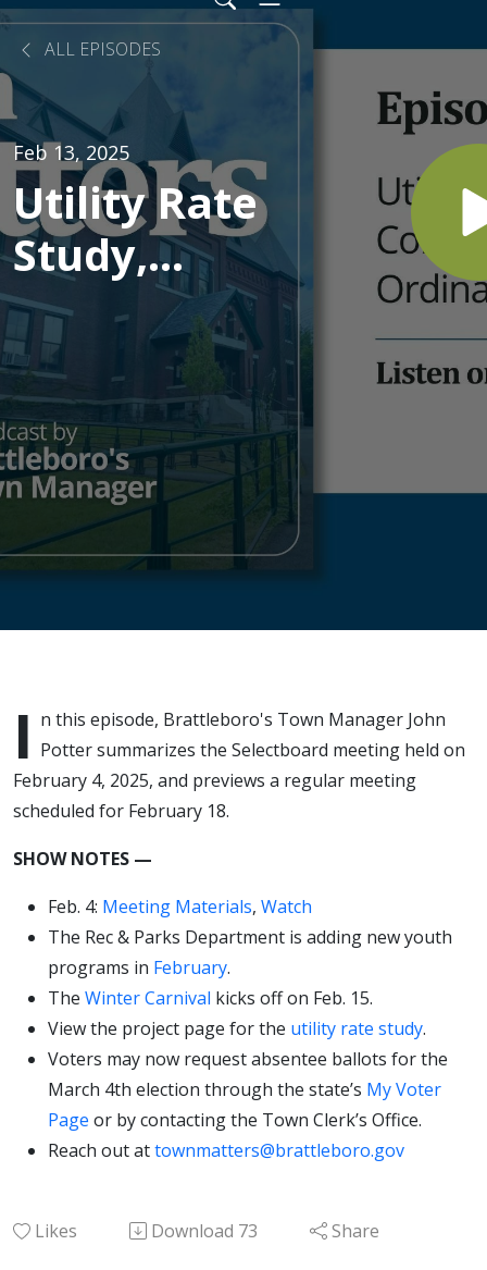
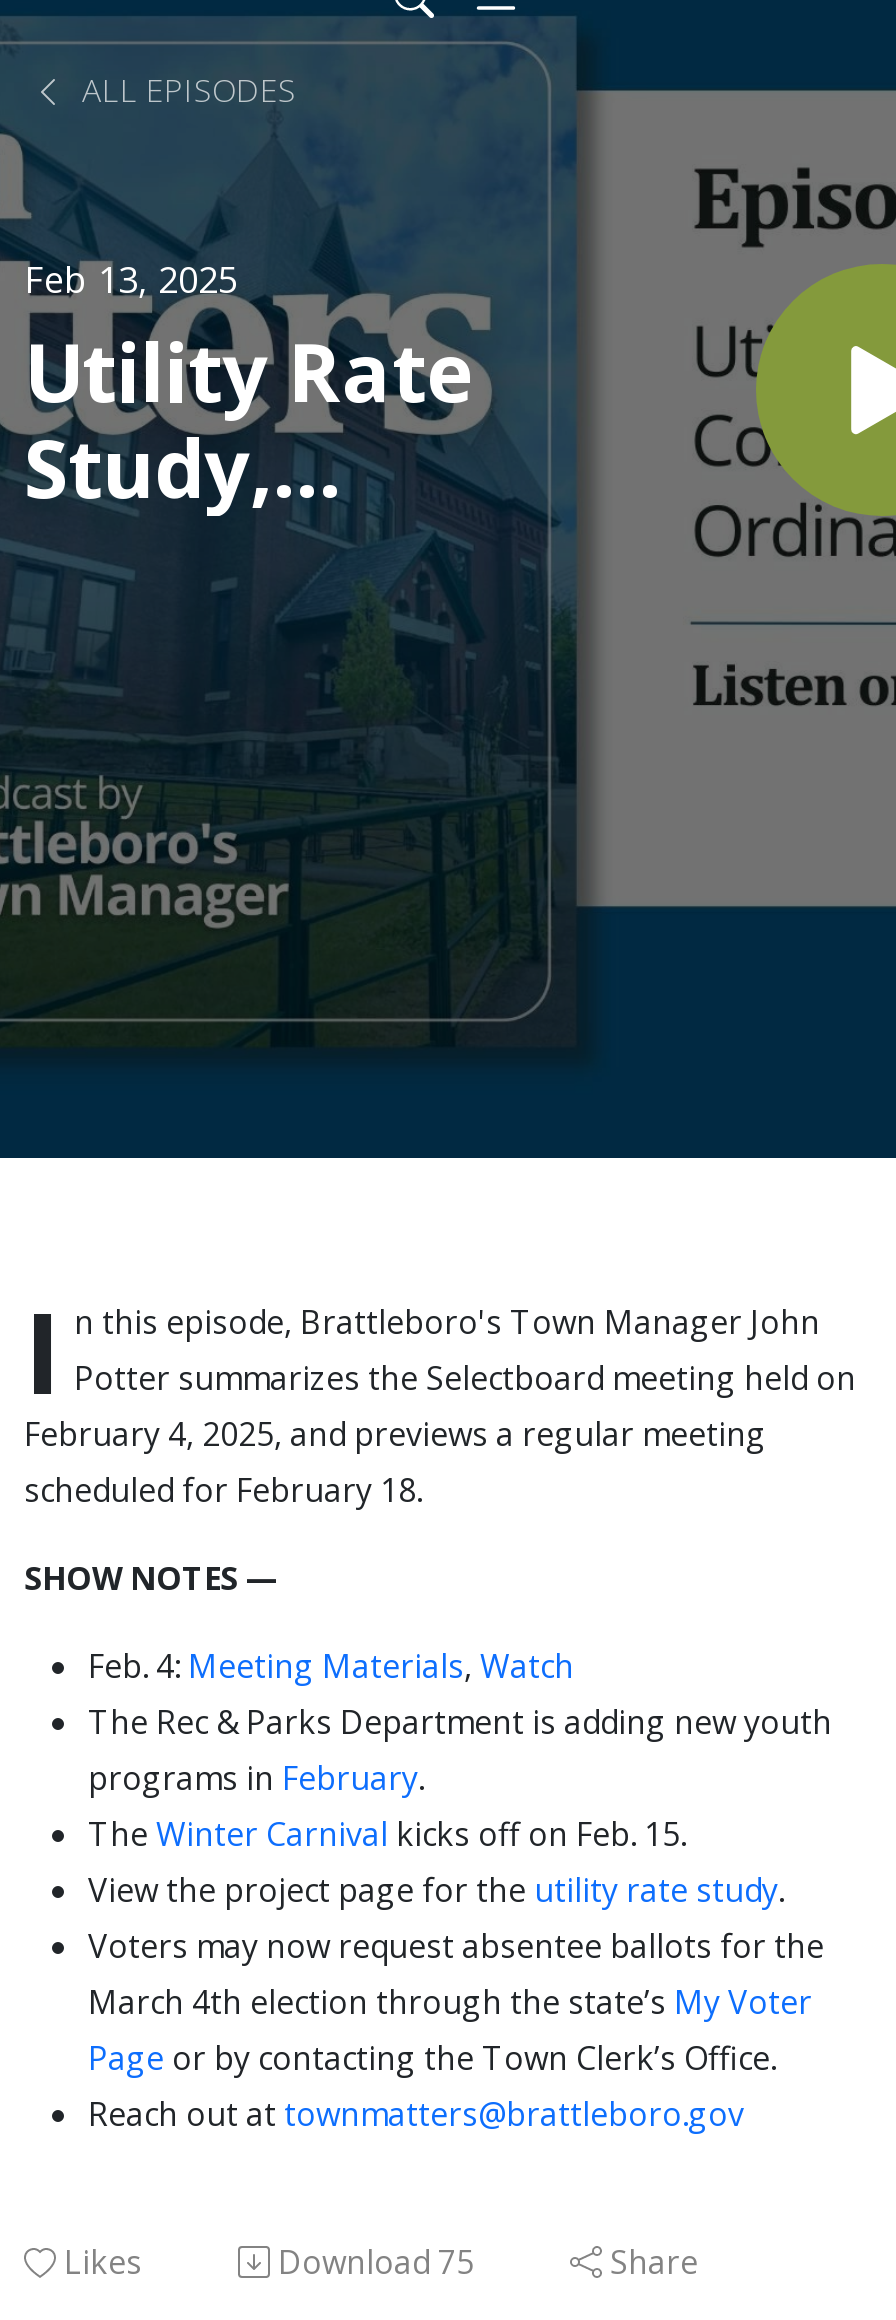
[151,1219,258,1243] Download 73 -> [278,2240,474,2284] Download 75

